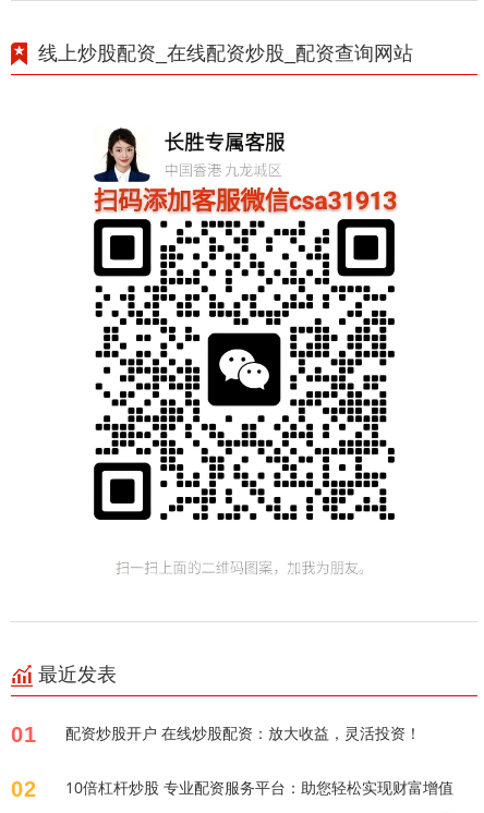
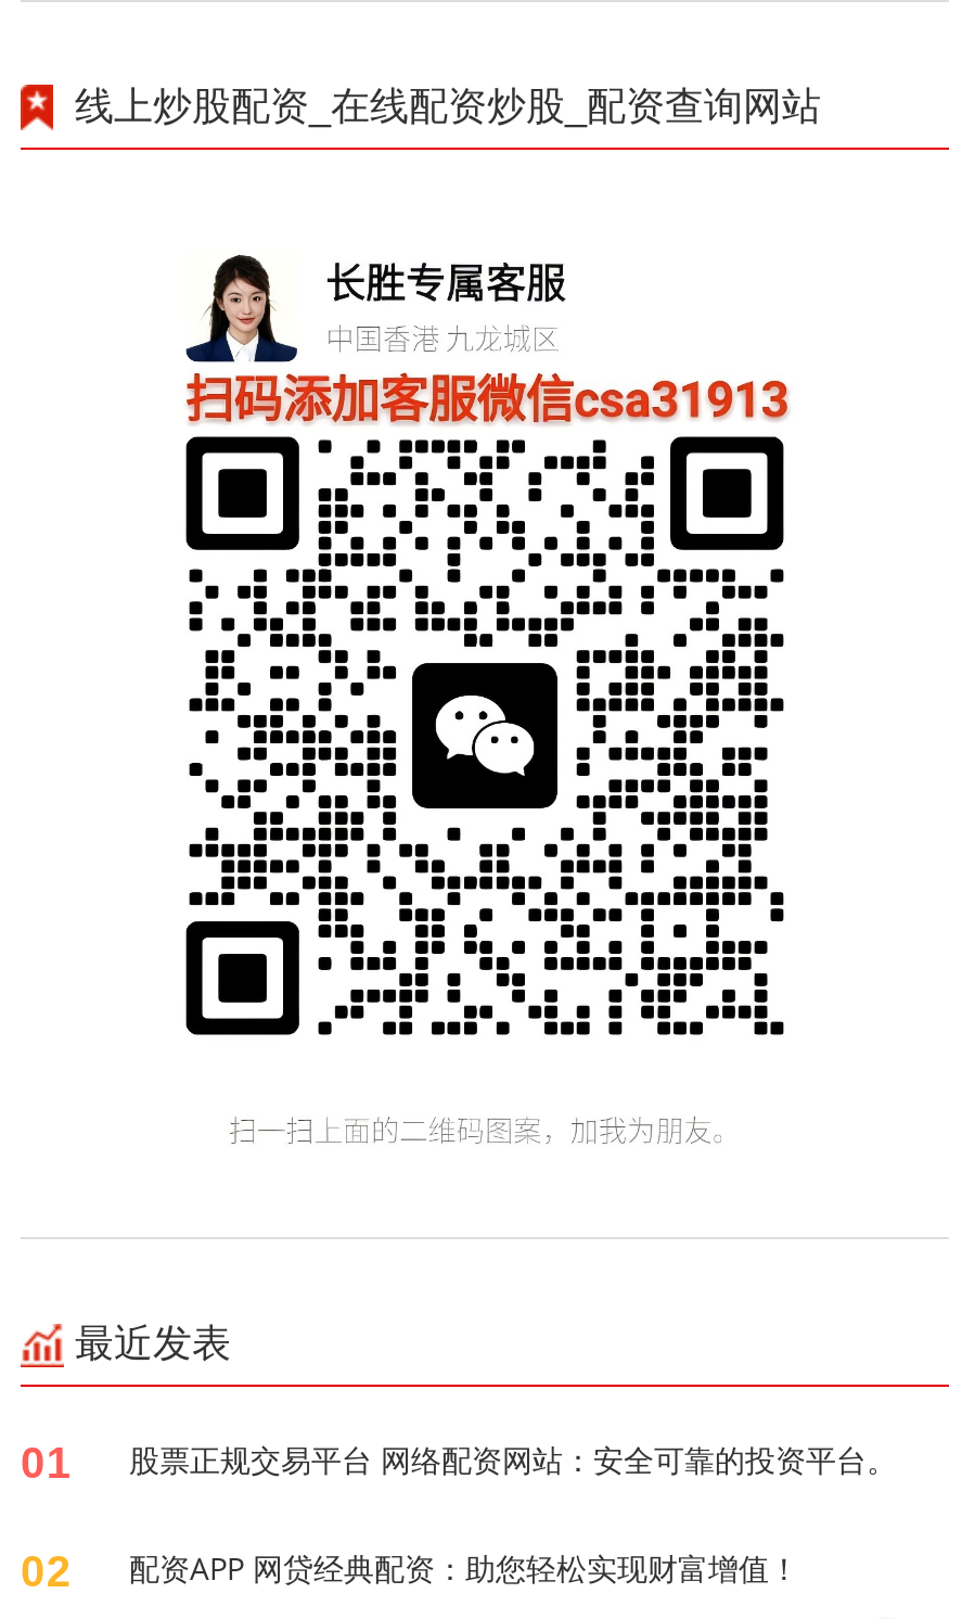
[65,722,421,743] 配资炒股开户 在线炒股配资：放大收益，灵活投资！ -> [129,1438,897,1479] 股票正规交易平台 网络配资网站：安全可靠的投资平台。
[65,777,453,797] 10倍杠杆炒股 专业配资服务平台：助您轻松实现财富增值 -> [129,1547,799,1588] 配资APP 网贷经典配资：助您轻松实现财富增值！

